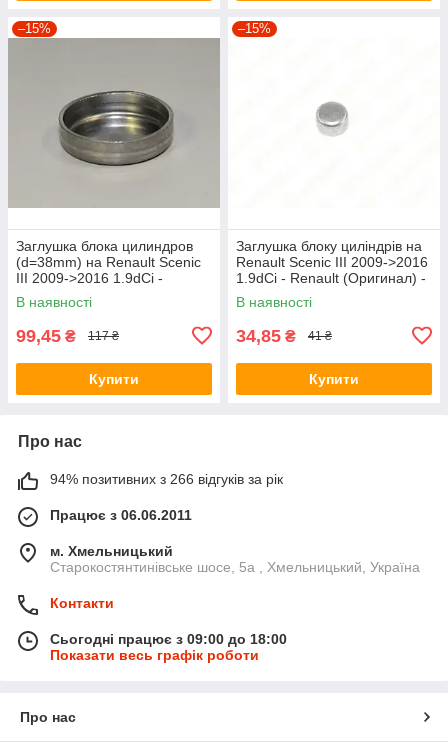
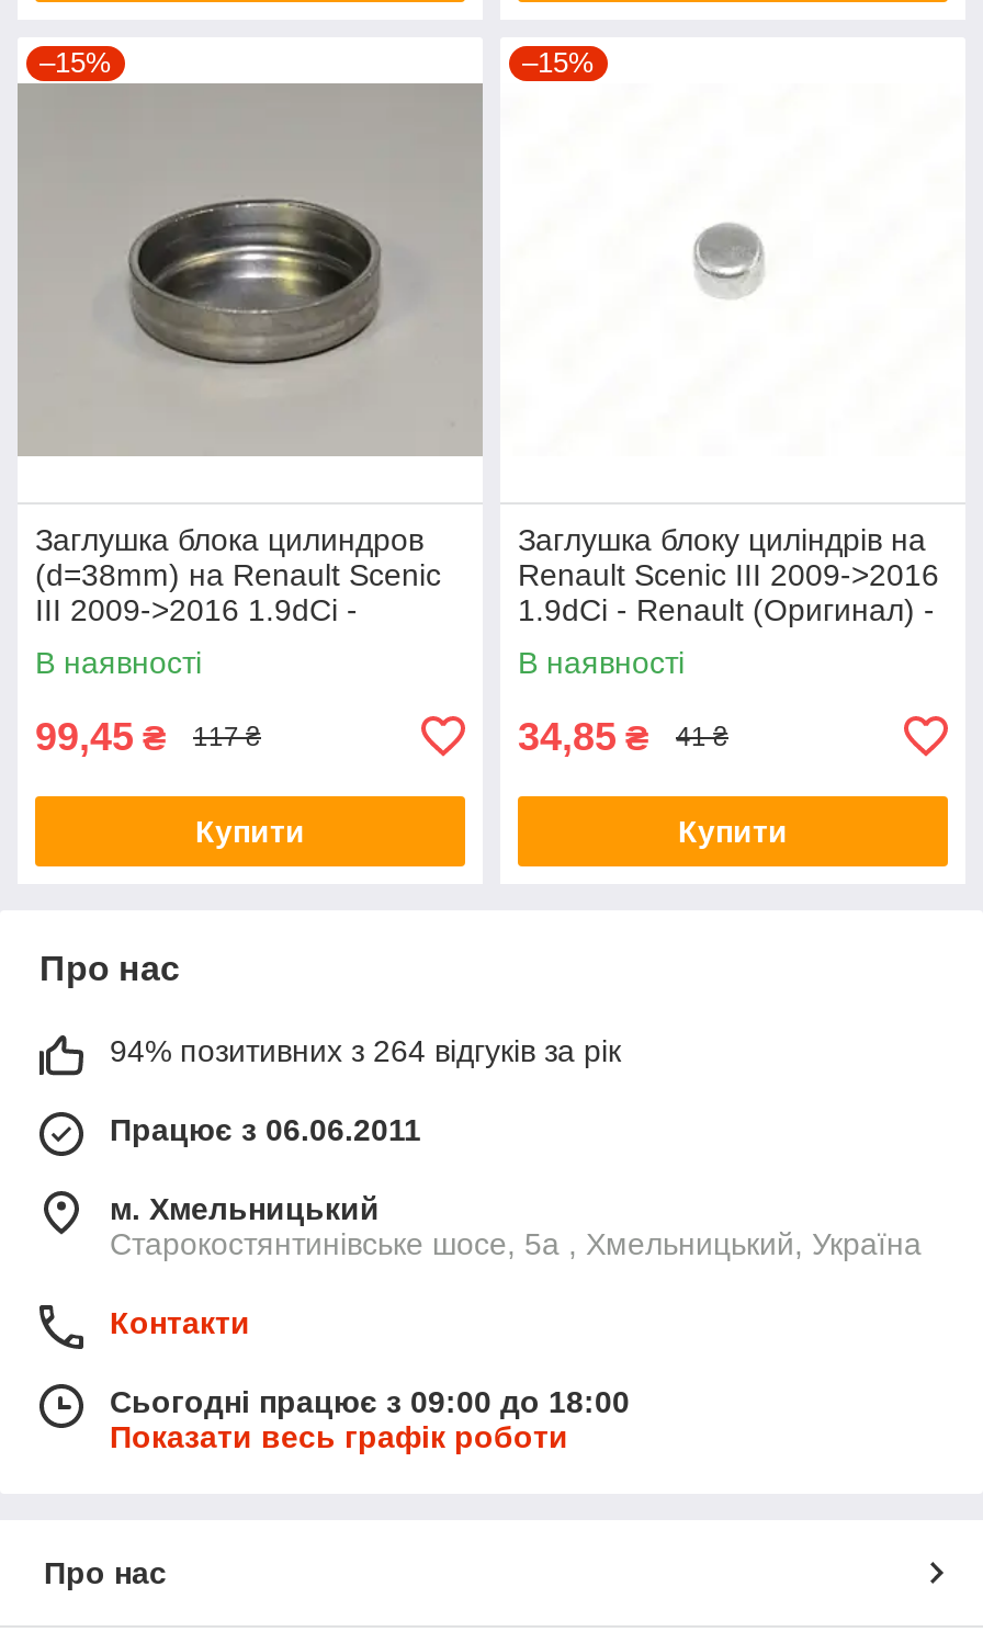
[50,471,283,487] 94% позитивних з 266 відгуків за рік -> [110,1033,621,1068] 94% позитивних з 264 відгуків за рік

